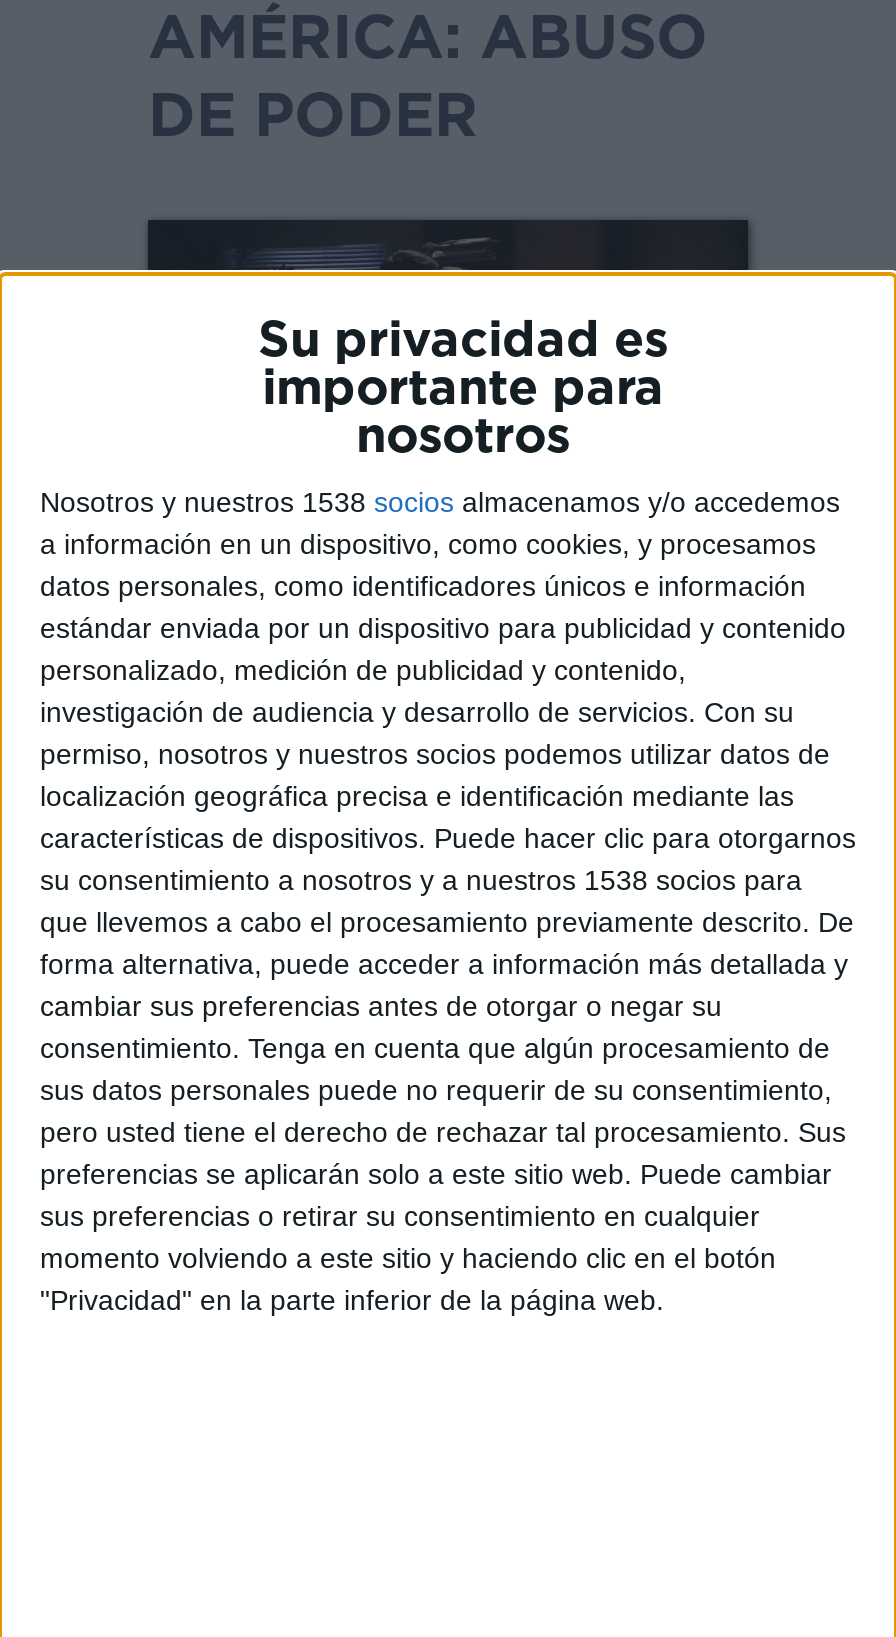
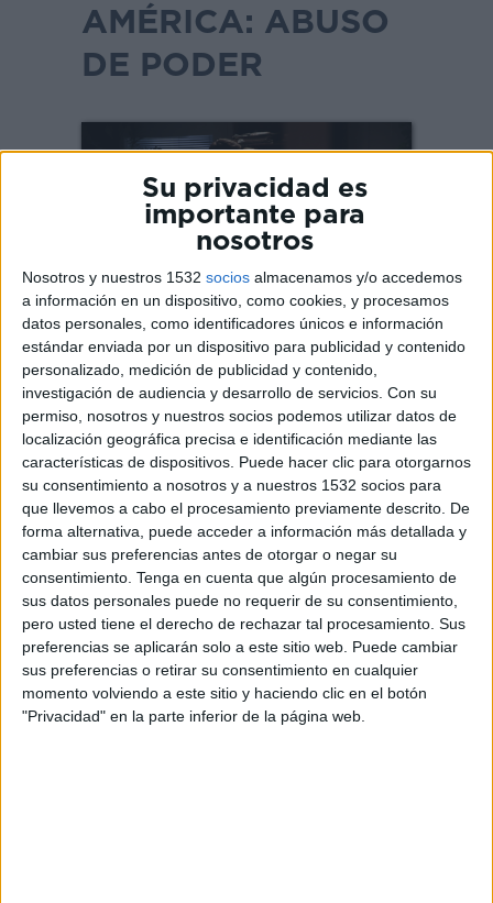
[40,486,840,518] Nosotros y nuestros 1538 socios almacenamos y/o accedemos -> [22,268,462,286] Nosotros y nuestros 1532 socios almacenamos y/o accedemos
[40,864,802,896] su consentimiento a nosotros y a nuestros 1538 socios para -> [22,476,441,494] su consentimiento a nosotros y a nuestros 1532 socios para

